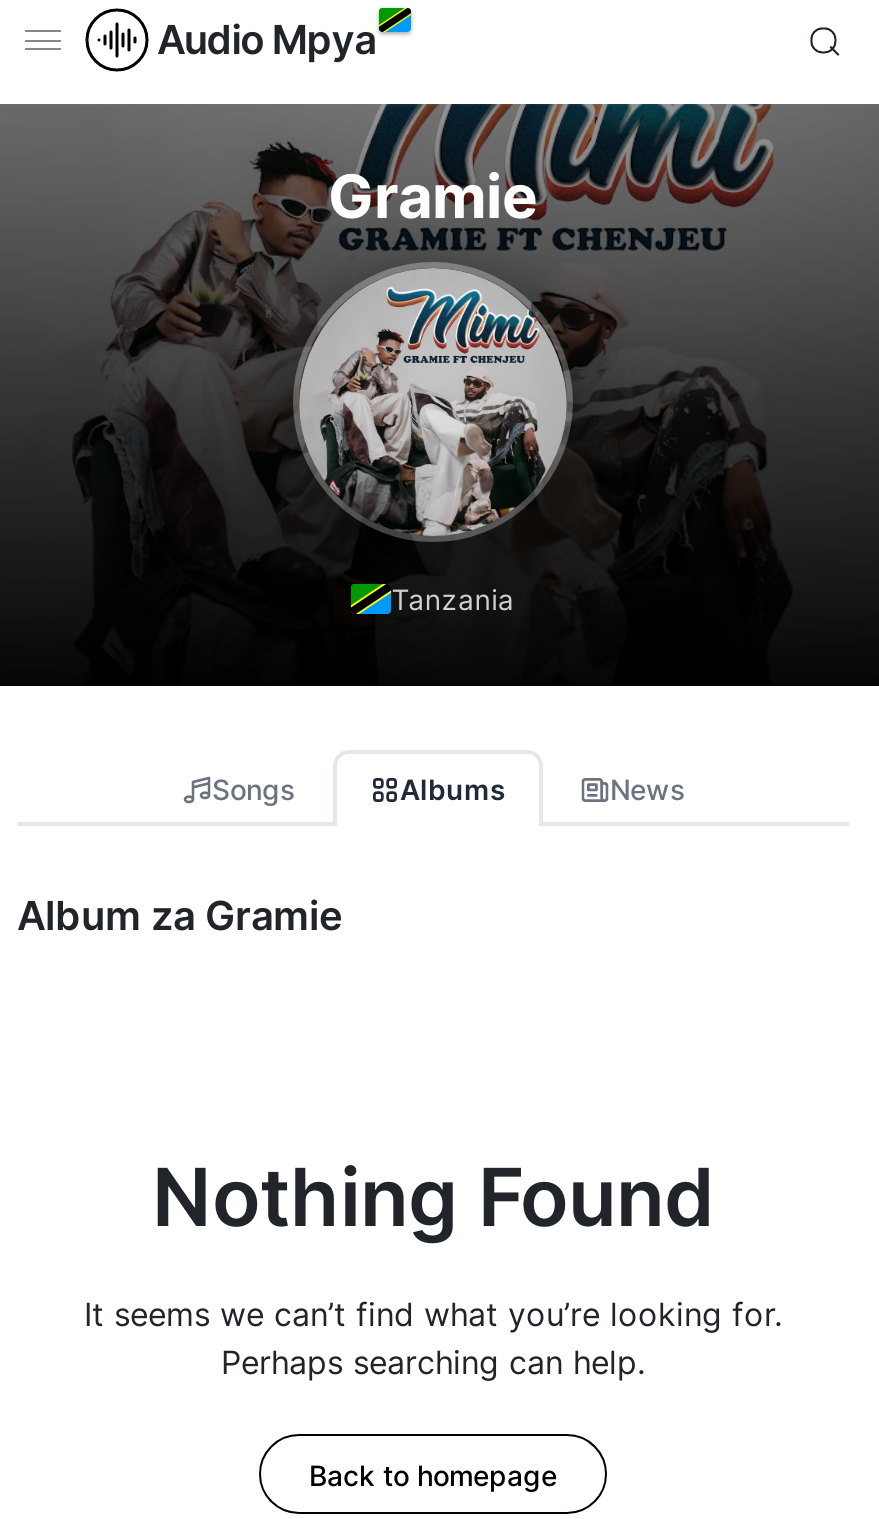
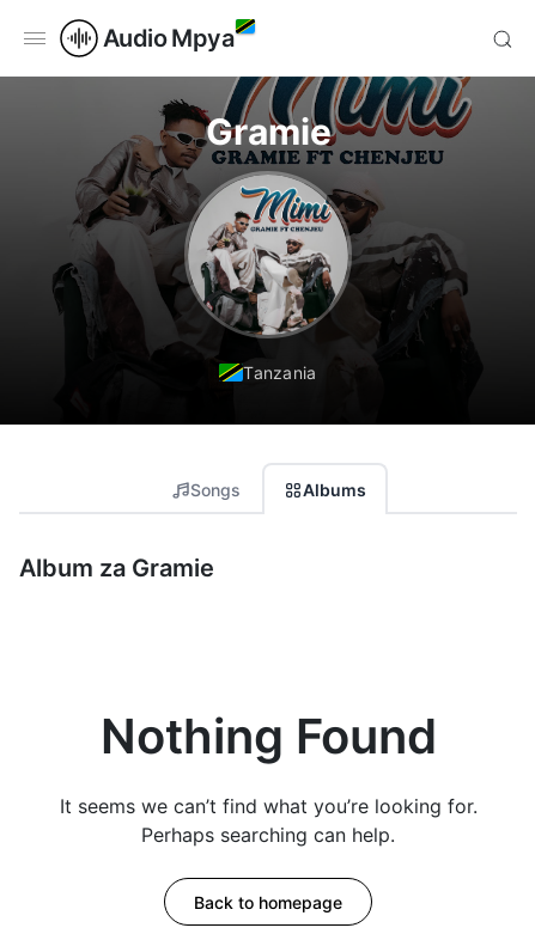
[610,772,686,806] News -> none

